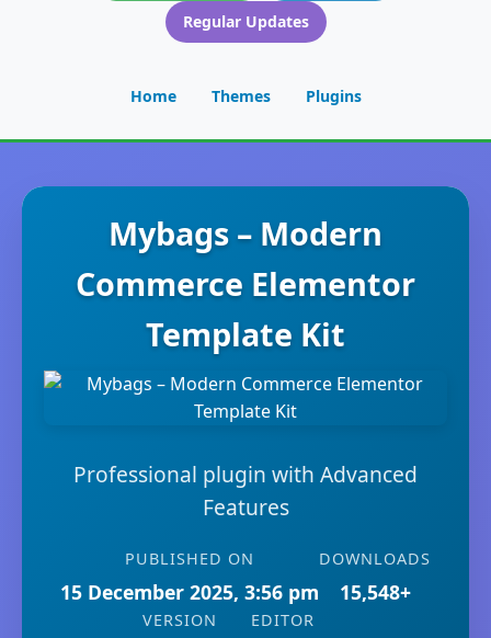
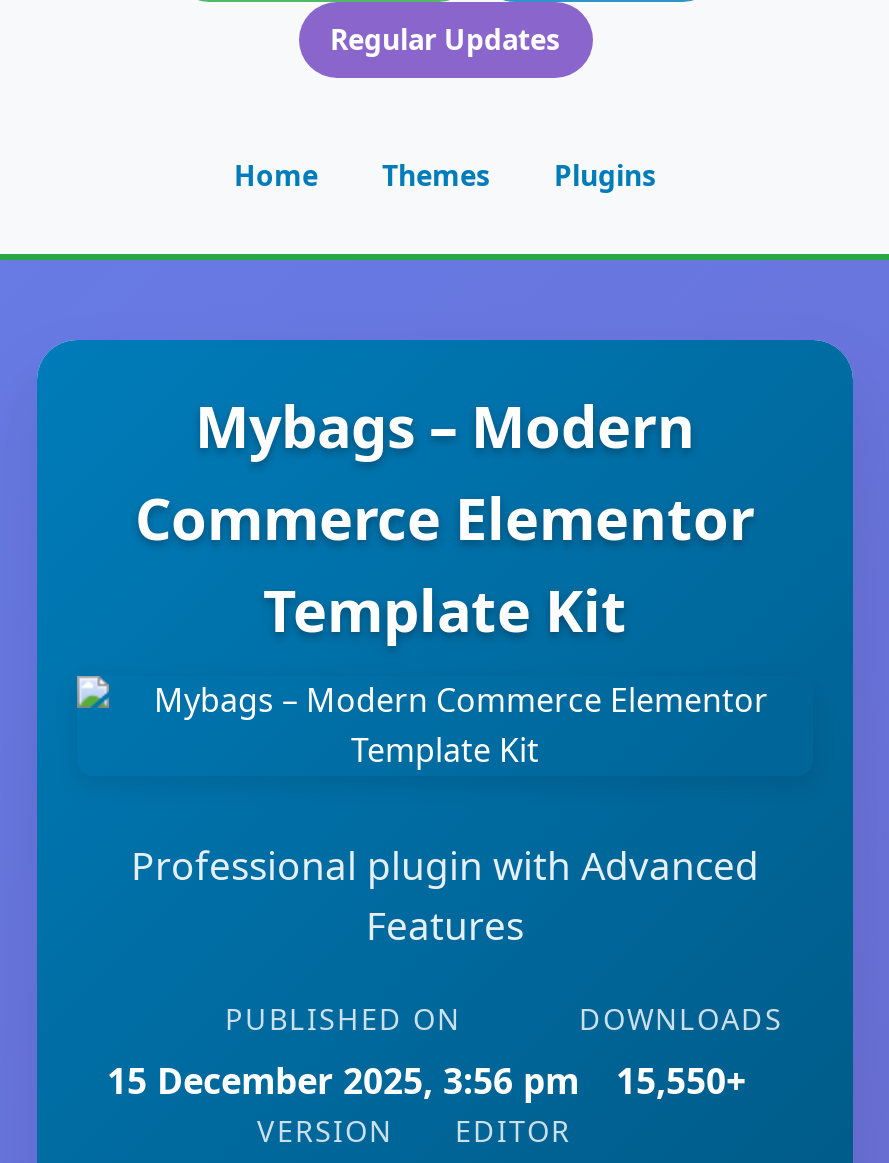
[60,579,410,605] 15 December 2025, 3:56 pm 15,548+ -> [107,1056,746,1104] 15 December 2025, 3:56 pm 15,550+

